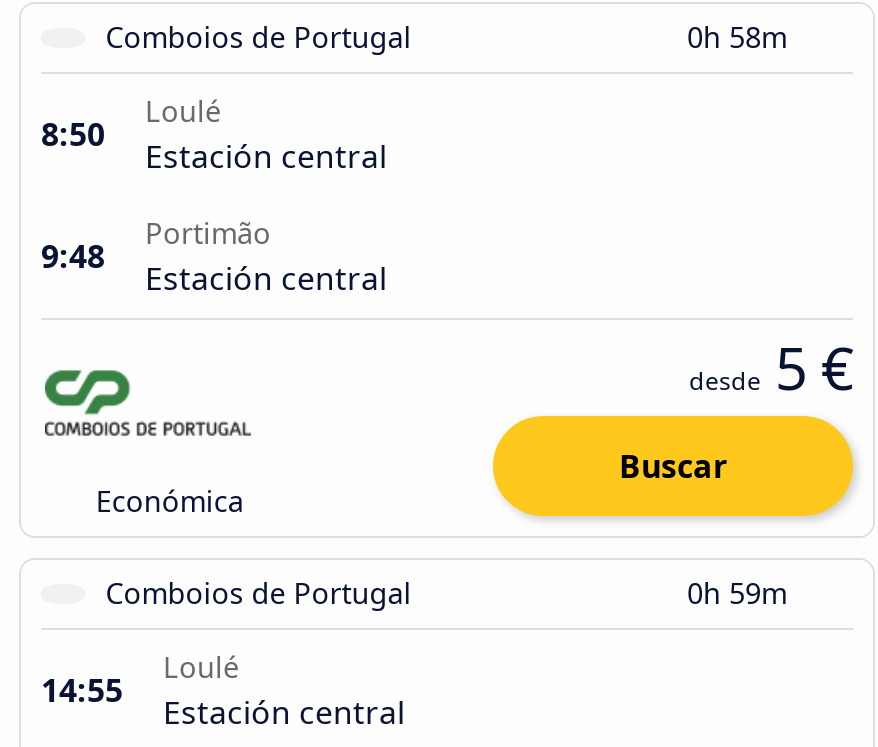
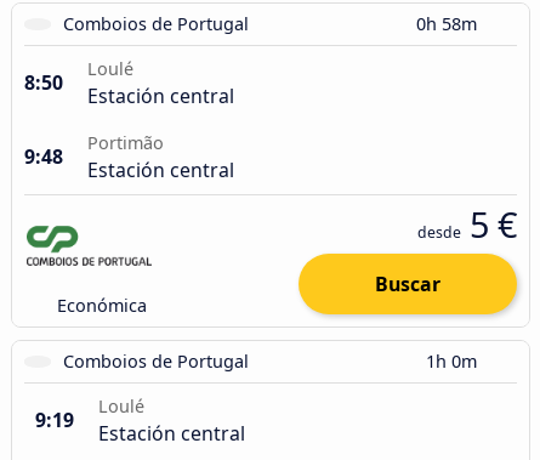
[687,574,795,612] 0h 59m -> [426,350,482,373] 1h 0m
[41,668,405,734] 14:55 Estación central -> [35,407,245,447] 9:19 Estación central

